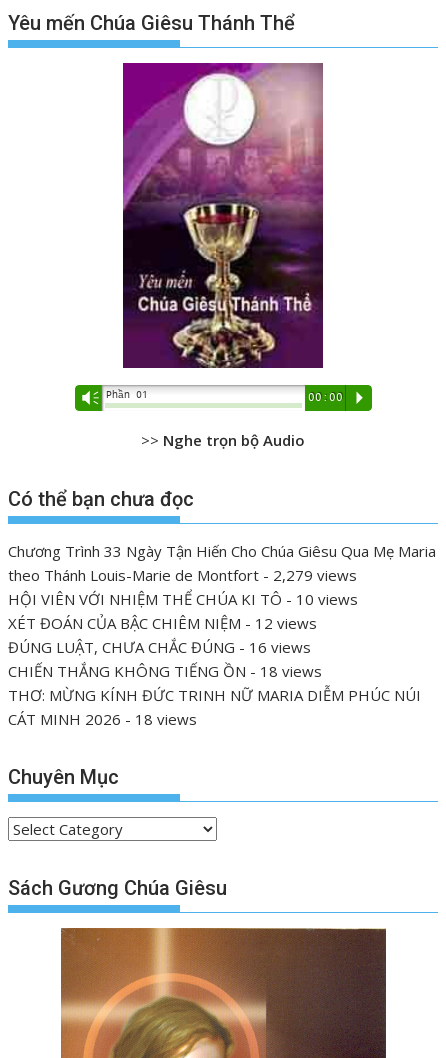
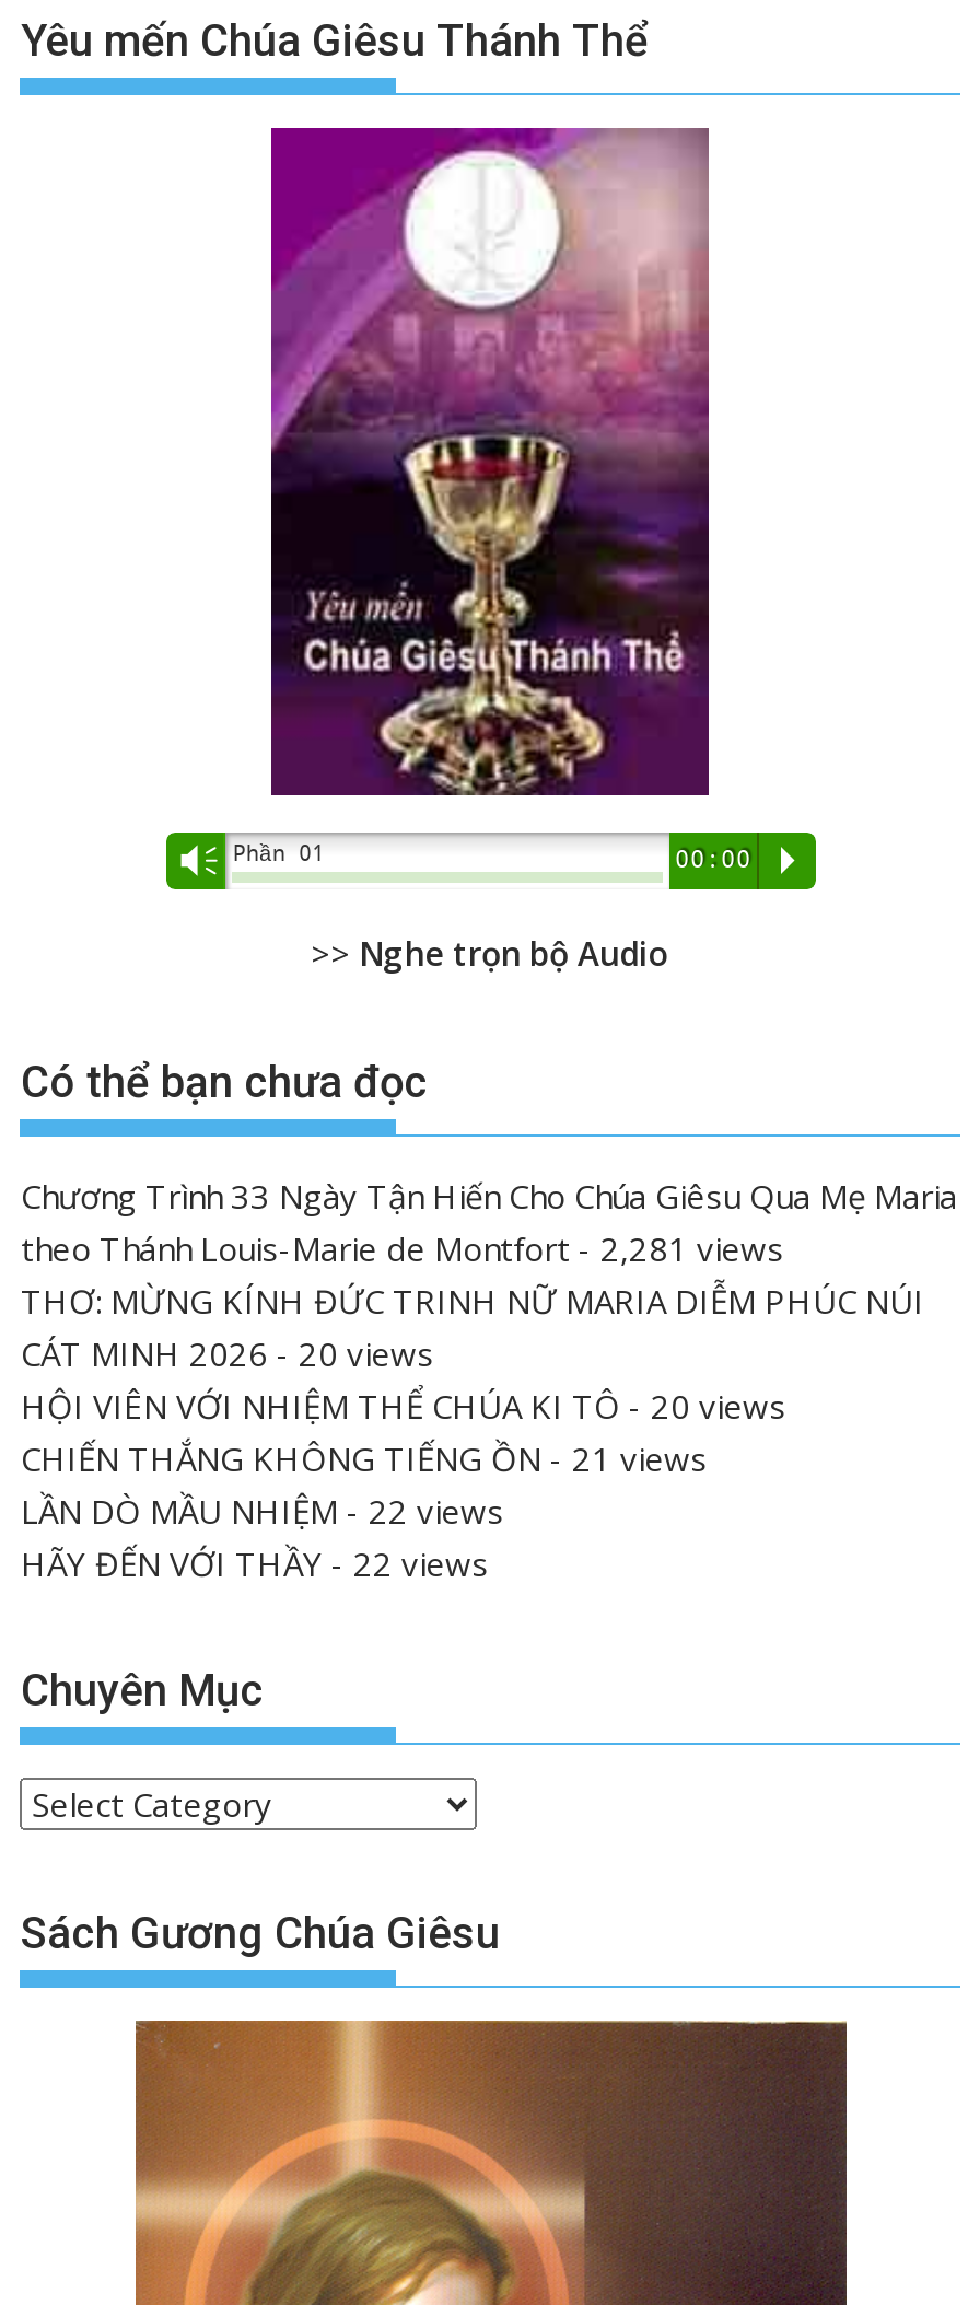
[8,565,358,681] theo Thánh Louis-Marie de Montfort - 2,279 views | HỘI VIÊN VỚI NHIỆM THỂ CHÚA KI TÔ - 10 views | XÉT ĐOÁN CỦA BẬC CHIÊM NIỆM - 12 views | ĐÚNG LUẬT, CHƯA CHẮC ĐÚNG - 16 views | CHIẾN THẮNG KHÔNG TIẾNG ỒN - 18 views -> [21,1226,784,1270] theo Thánh Louis-Marie de Montfort - 2,281 views
moved [8,685,421,705] -> [21,1278,924,1322]: THƠ: MỪNG KÍNH ĐỨC TRINH NỮ MARIA DIỄM PHÚC NÚI
[8,709,197,729] CÁT MINH 2026 - 18 views -> [21,1331,786,1585] CÁT MINH 2026 - 20 views | HỘI VIÊN VỚI NHIỆM THỂ CHÚA KI TÔ - 20 views | CHIẾN THẮNG KHÔNG TIẾNG ỒN - 21 views | LẦN DÒ MẦU NHIỆM - 22 views | HÃY ĐẾN VỚI THẦY - 22 views

